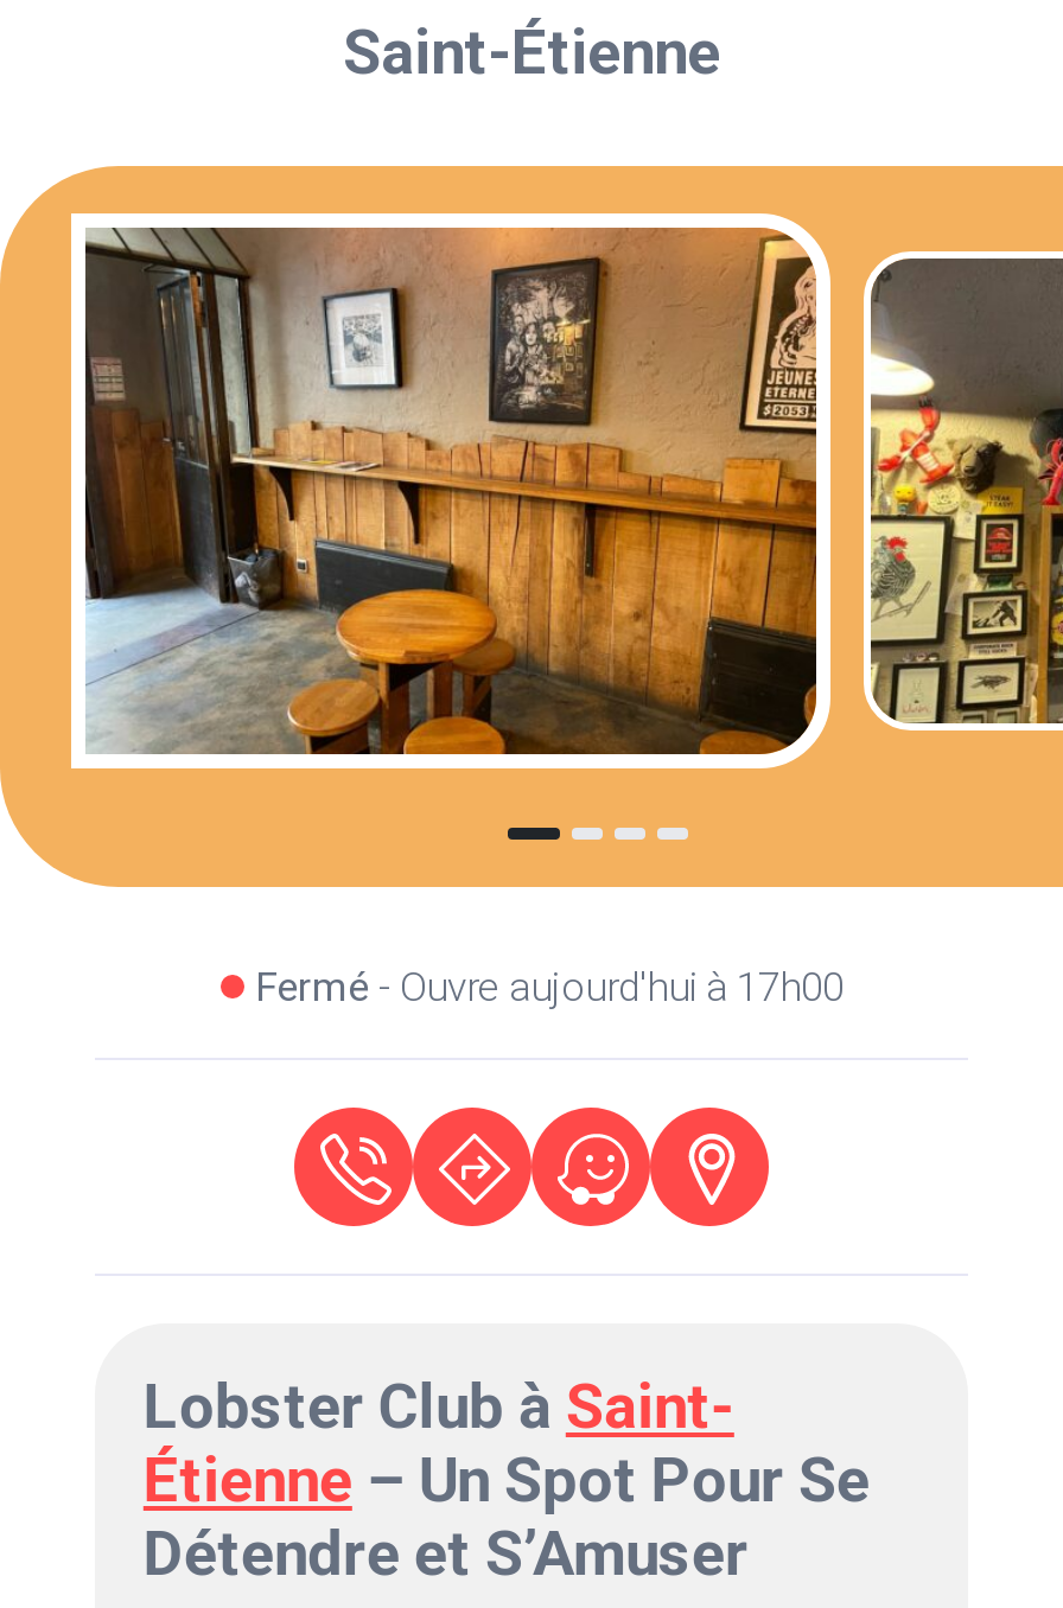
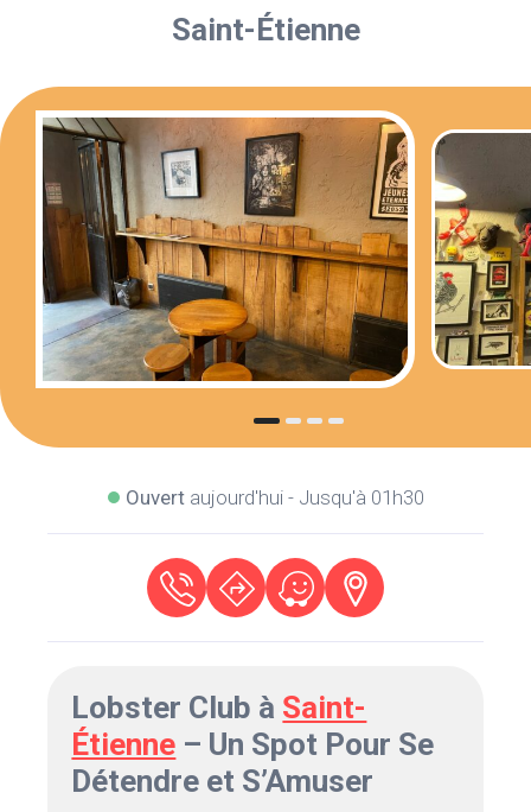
[255,963,844,1011] Fermé - Ouvre aujourd'hui à 17h00 -> [125,486,424,510] Ouvert aujourd'hui - Jusqu'à 01h30

